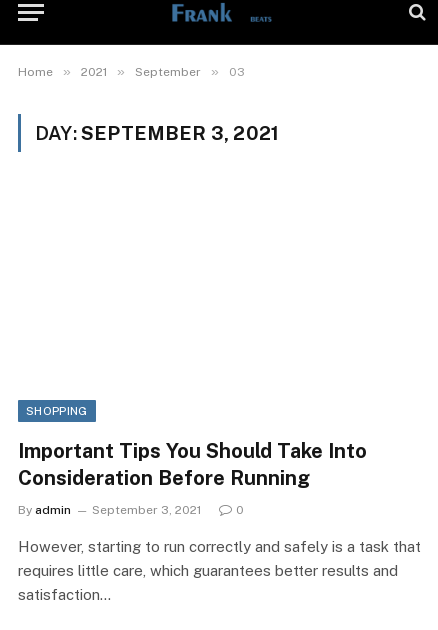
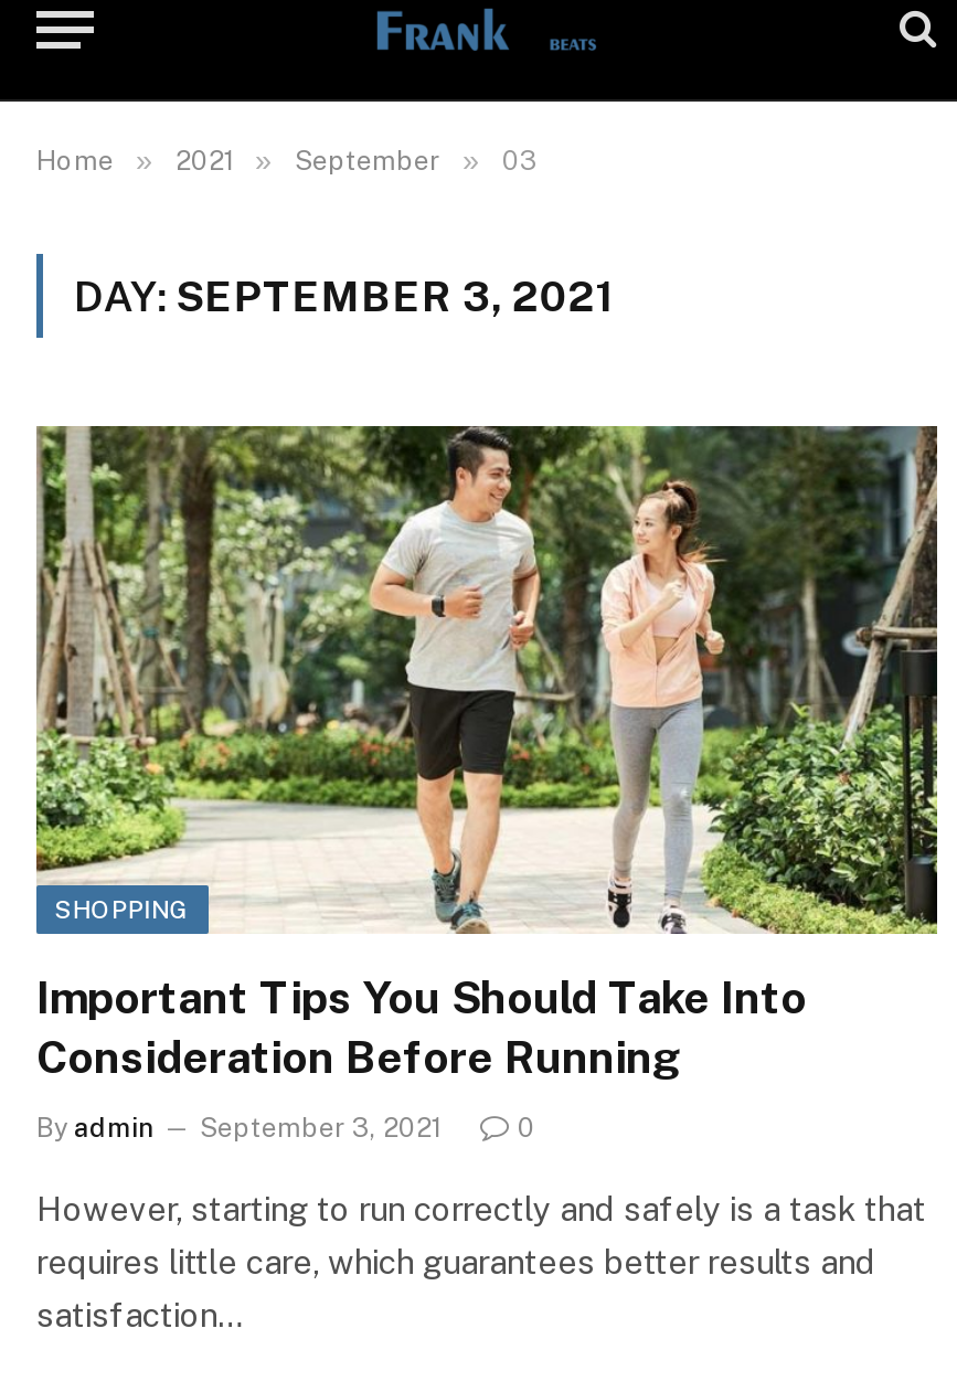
none -> [34,424,939,936] [image]

